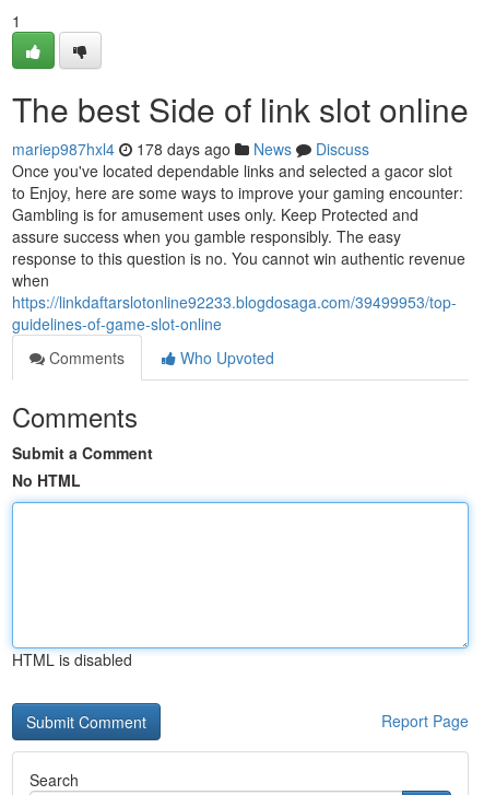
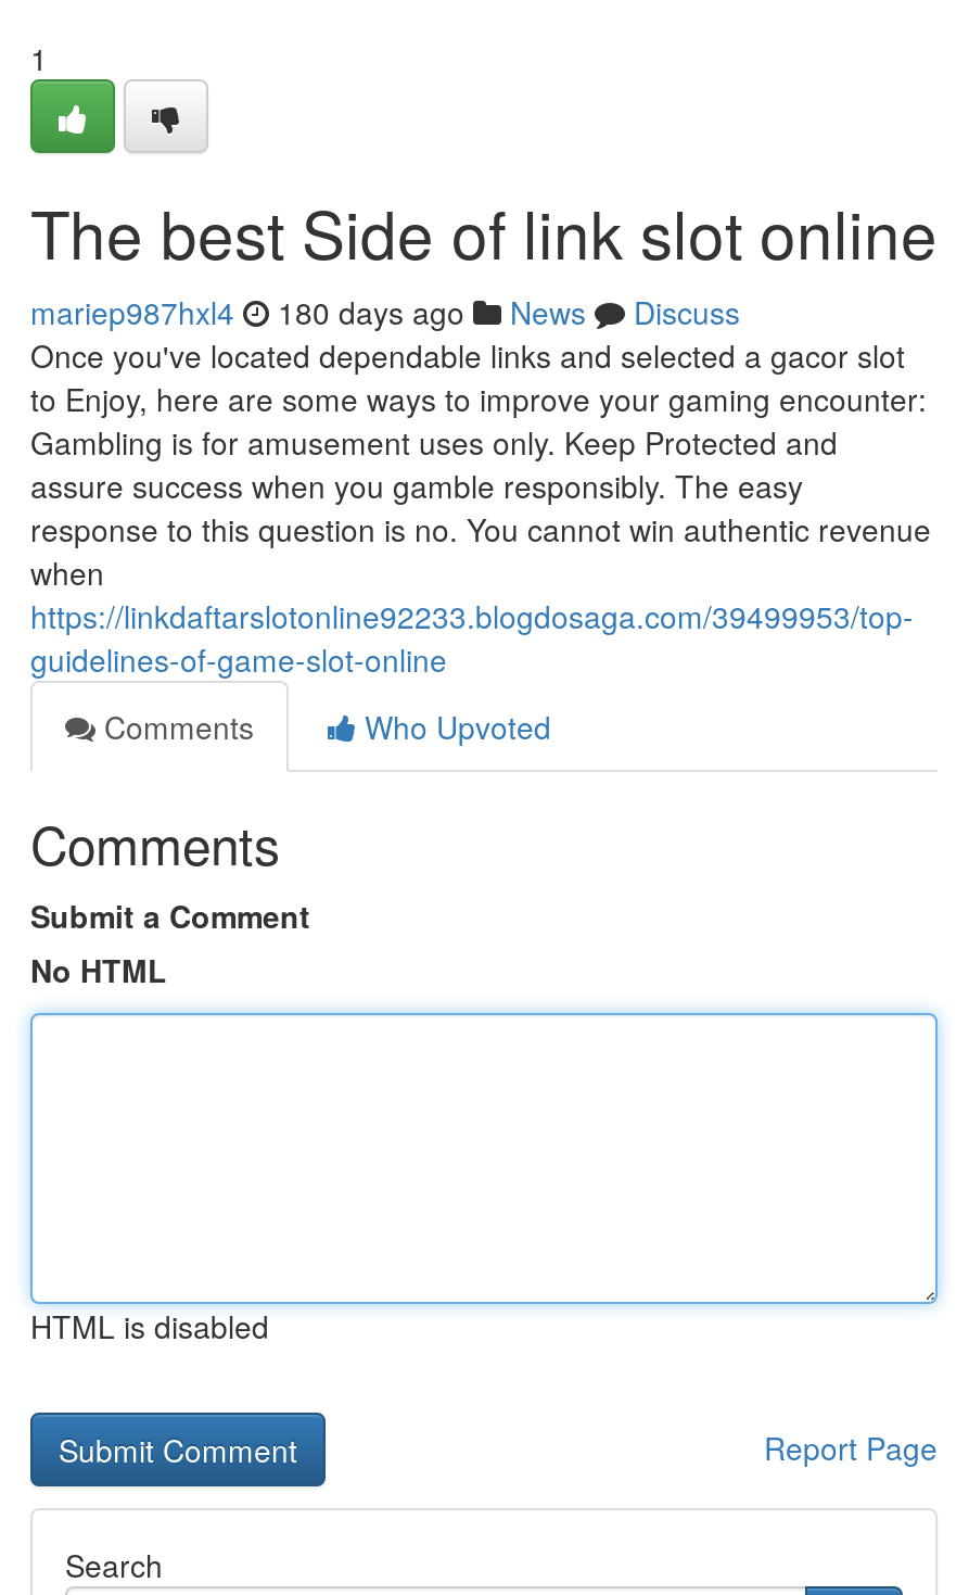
[12,138,369,160] mariep987hxl4 178 days ago News Discuss -> [30,290,740,333] mariep987hxl4 180 days ago News Discuss

